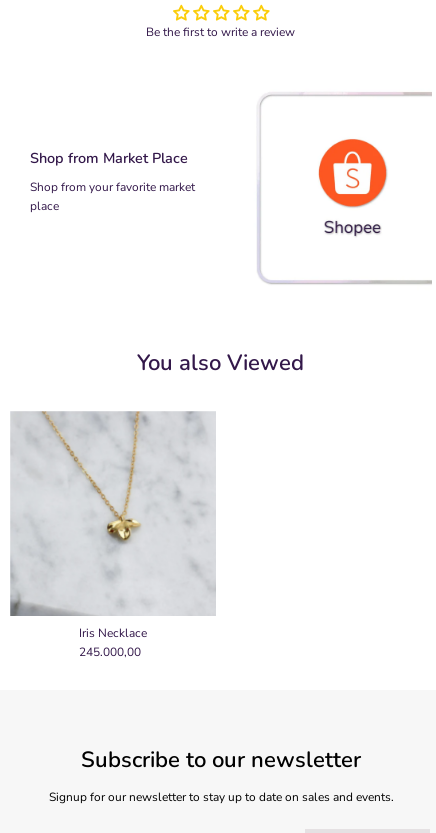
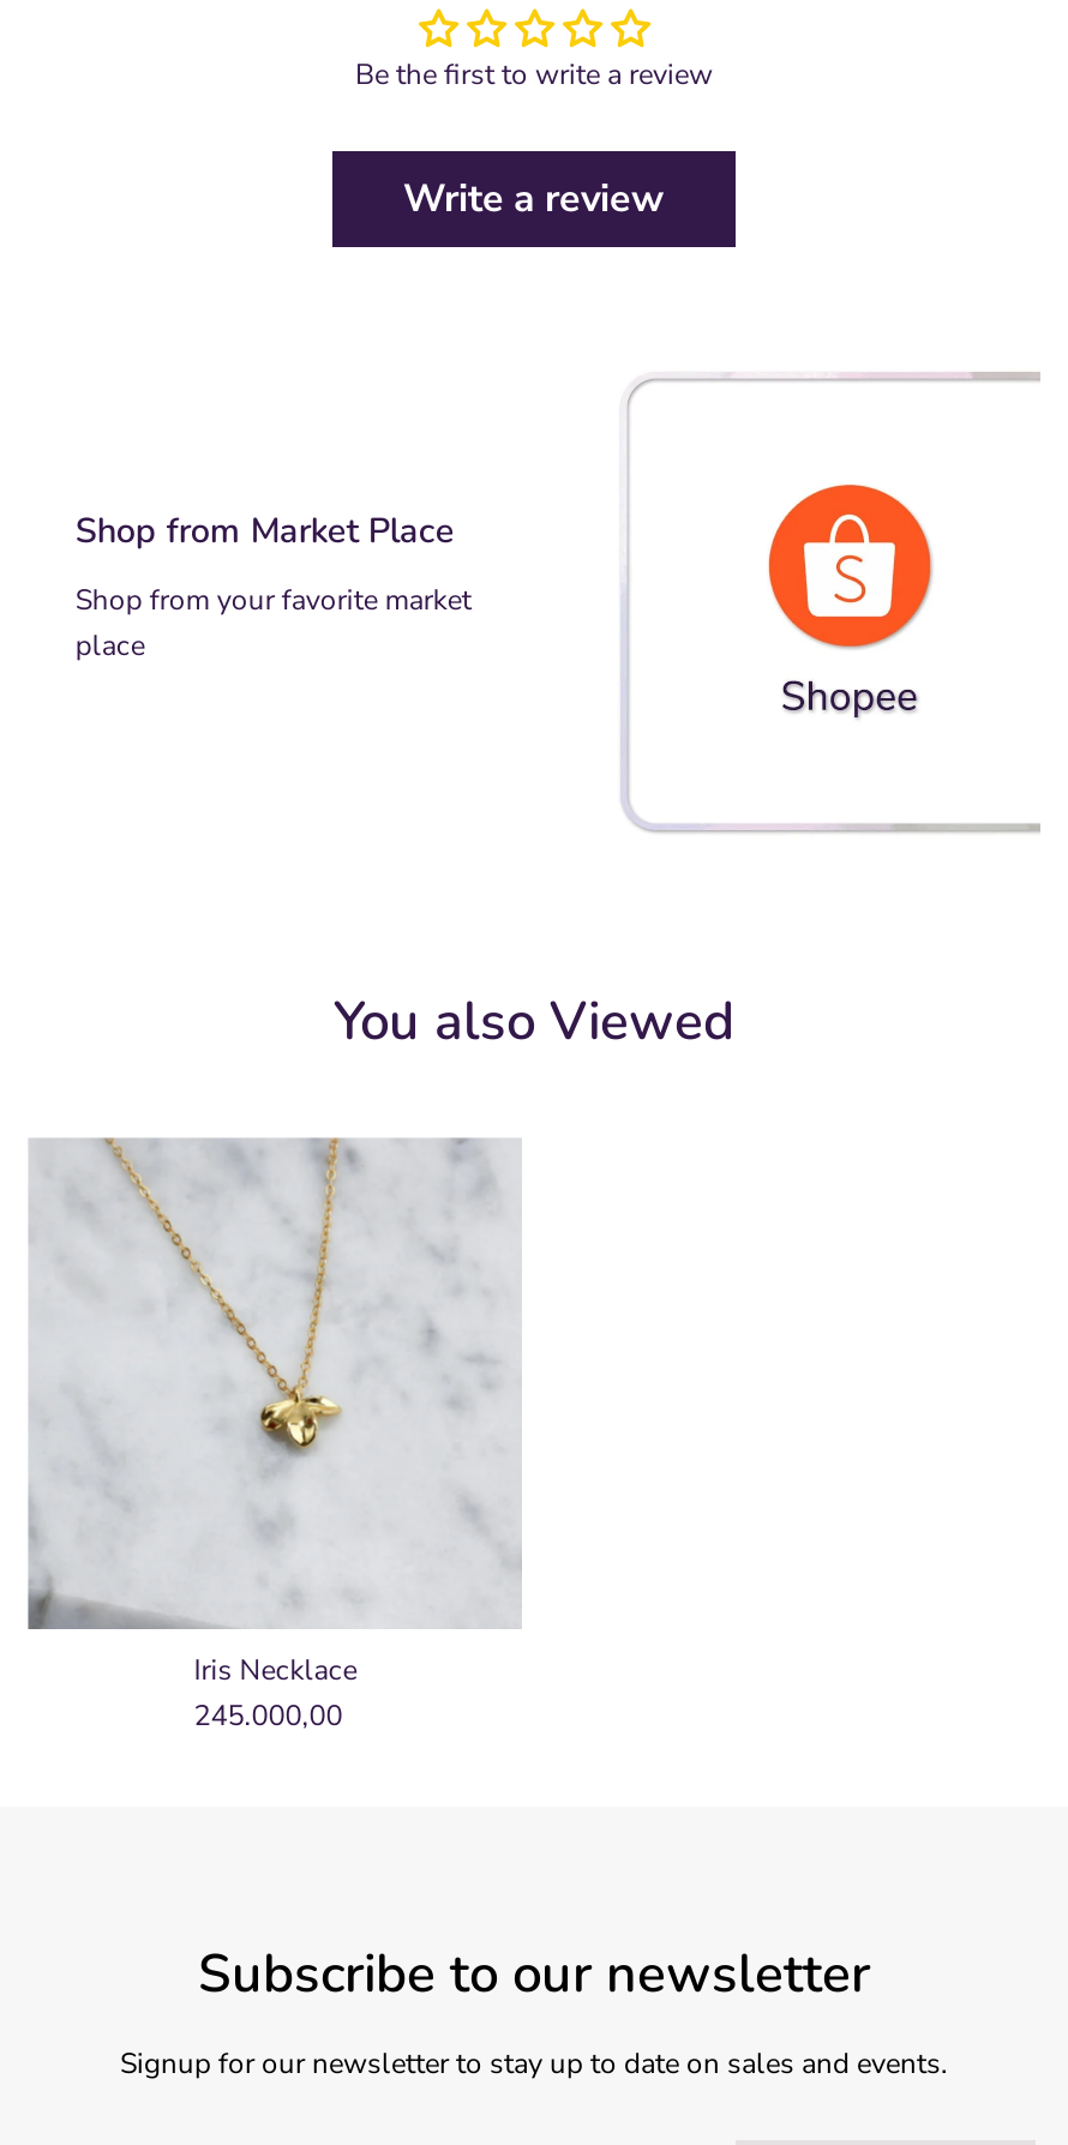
none -> [403,173,665,225] Write a review

